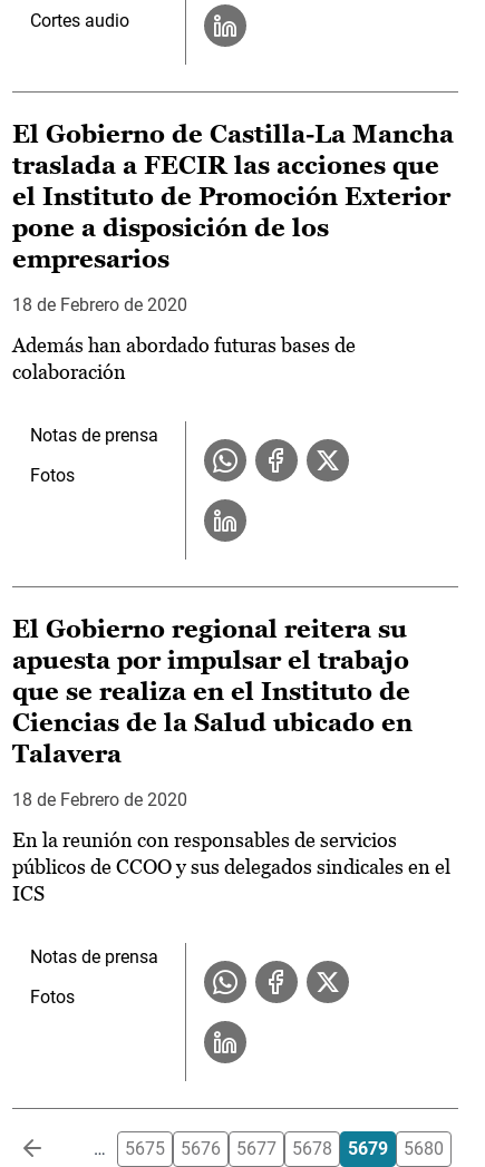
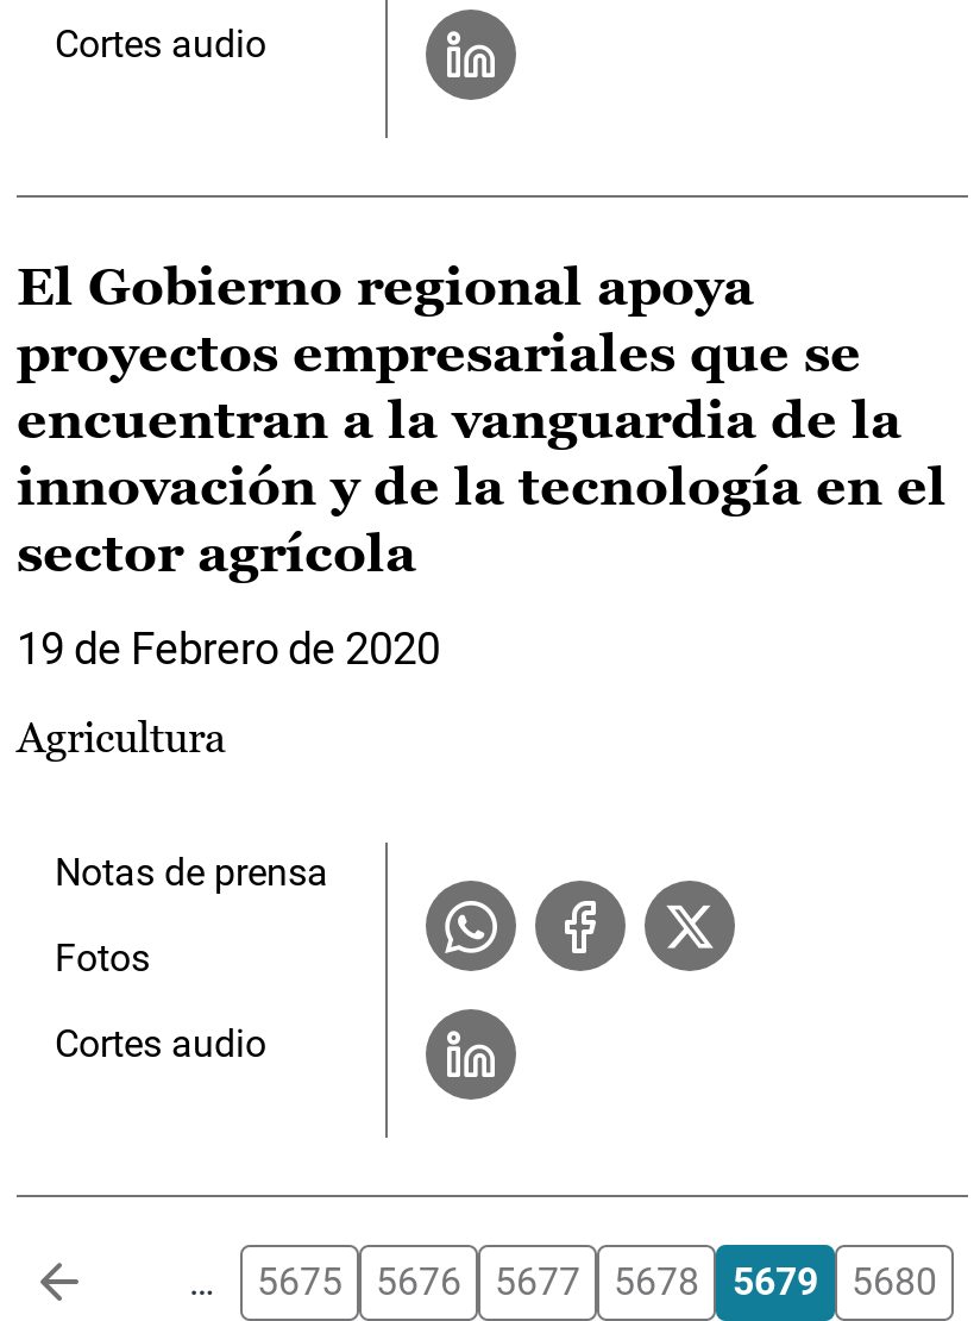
[12,120,454,273] El Gobierno de Castilla-La Mancha | traslada a FECIR las acciones que | el Instituto de Promoción Exterior | pone a disposición de los | empresarios -> [17,257,947,583] El Gobierno regional apoya | proyectos empresariales que se | encuentran a la vanguardia de la | innovación y de la tecnología en el | sector agrícola
[12,294,187,316] 18 de Febrero de 2020 -> [17,624,440,674] 19 de Febrero de 2020
[12,333,356,384] Además han abordado futuras bases de | colaboración -> [17,712,226,762] Agricultura
[12,615,450,1008] El Gobierno regional reitera su | apuesta por impulsar el trabajo | que se realiza en el Instituto de | Ciencias de la Salud ubicado en | Talavera | 18 de Febrero de 2020 | En la reunión con responsables de servicios | públicos de CCOO y sus delegados sindicales en el | ICS | Notas de prensa | Fotos -> [55,1021,266,1067] Cortes audio

